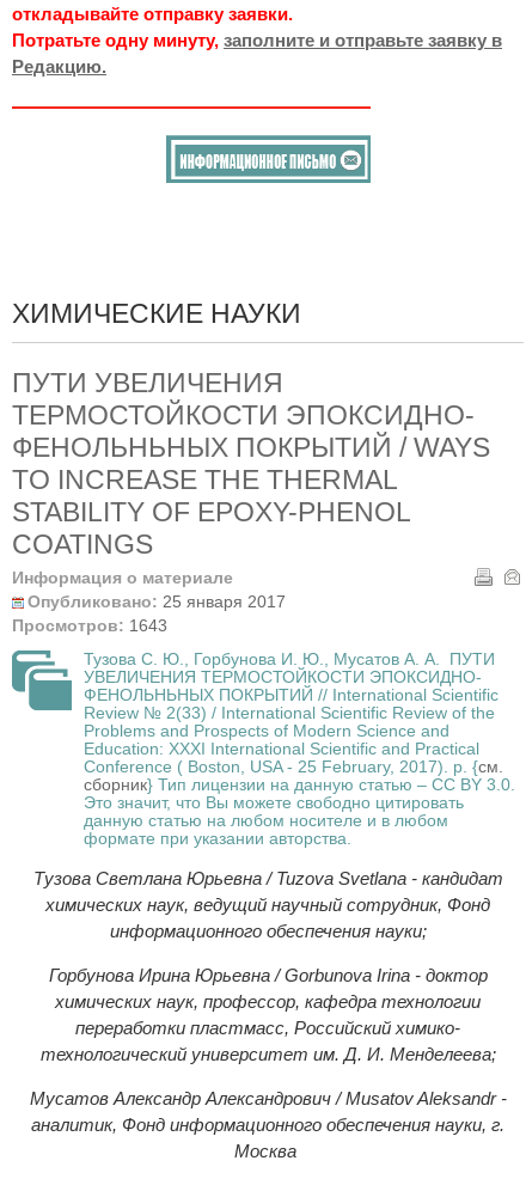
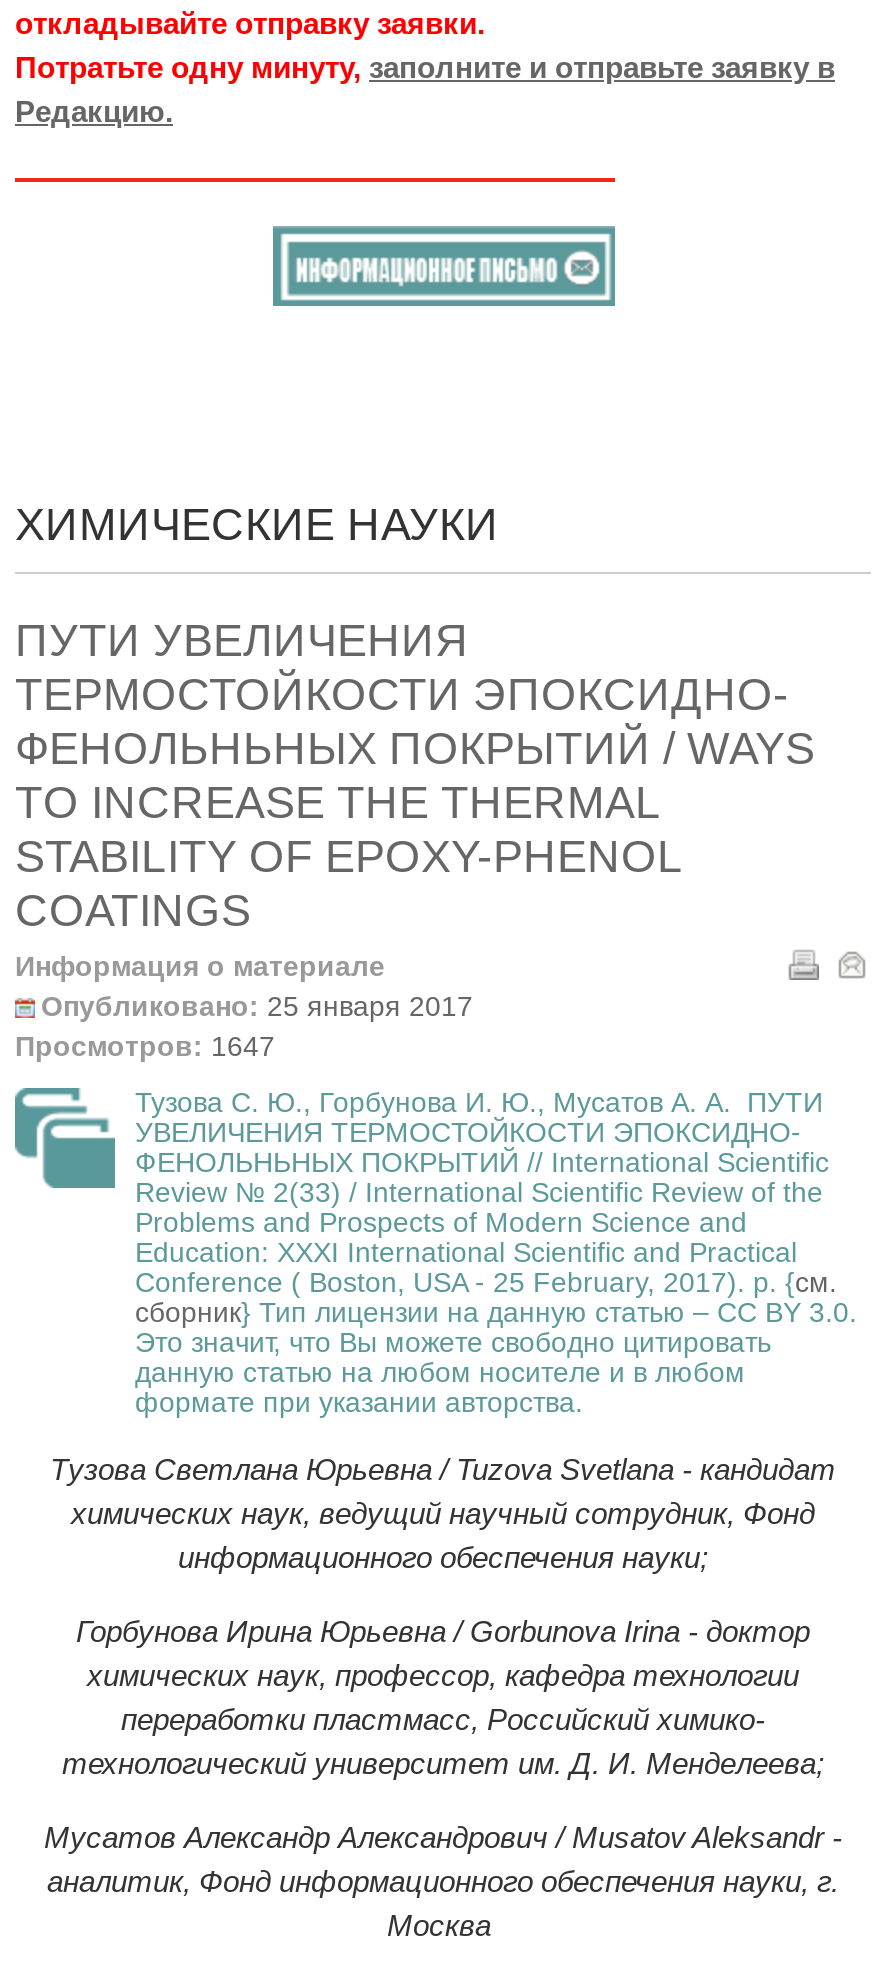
[12,617,167,635] Просмотров: 1643 -> [15,1031,275,1061] Просмотров: 1647

